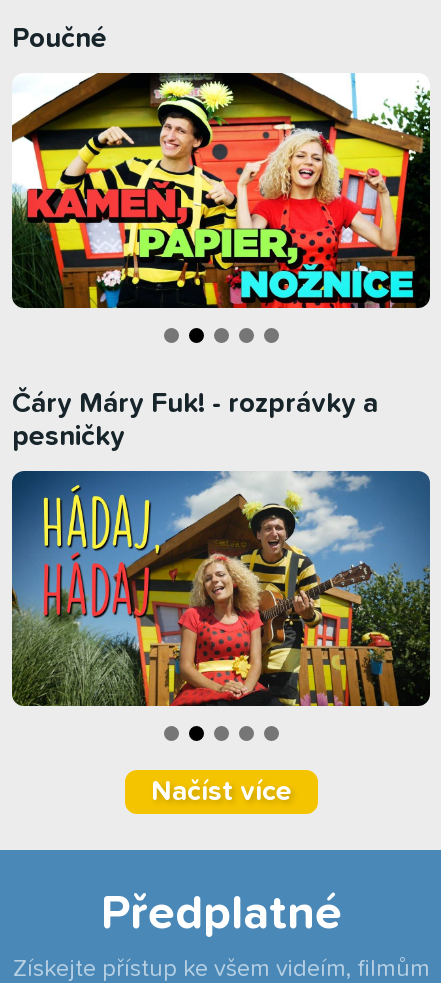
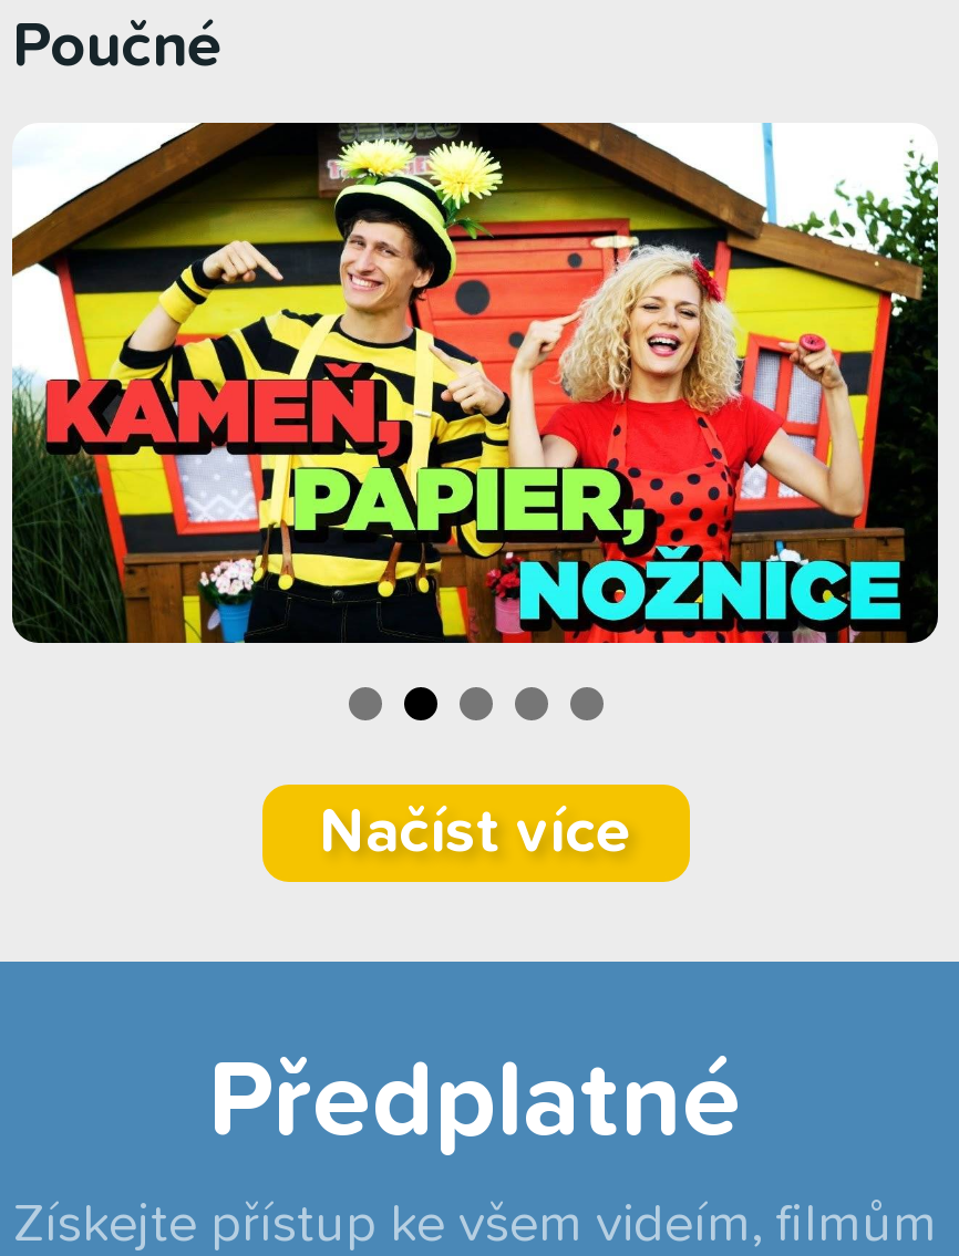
[12,390,378,451] Čáry Máry Fuk! - rozprávky a | pesničky -> none
[11,470,431,707] [image] -> none

